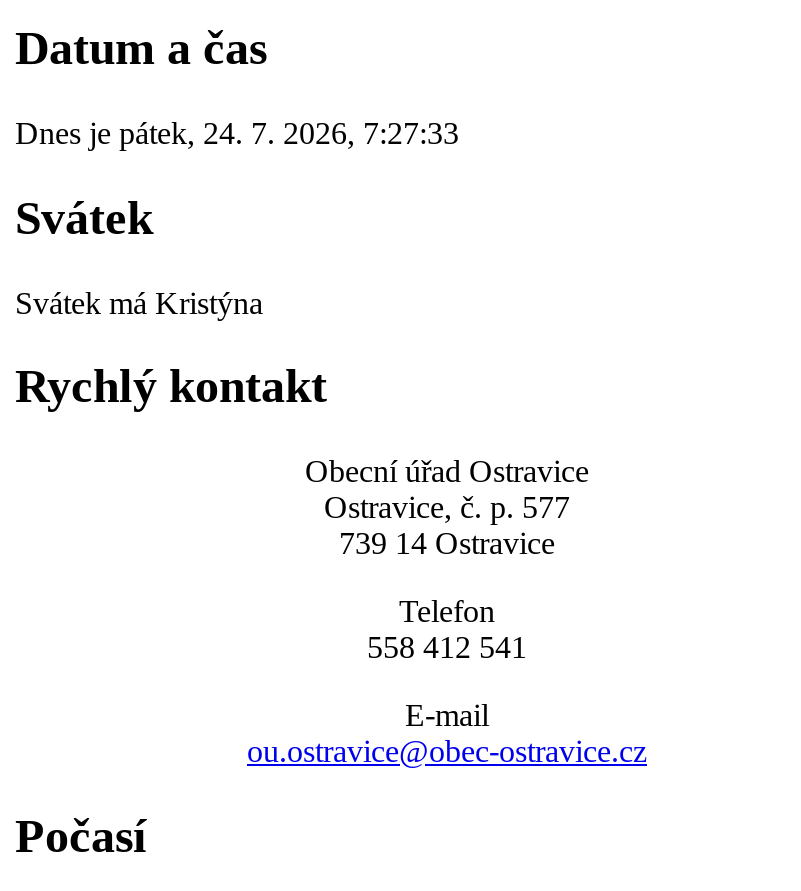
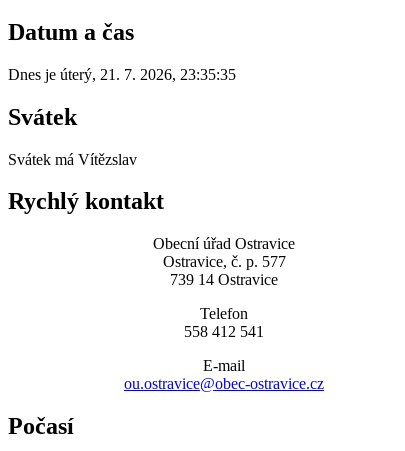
[15,115,459,149] Dnes je pátek, 24. 7. 2026, 7:27:33 -> [8,66,236,83] Dnes je úterý, 21. 7. 2026, 23:35:35
[15,285,263,319] Svátek má Kristýna -> [8,150,137,167] Svátek má Vítězslav

